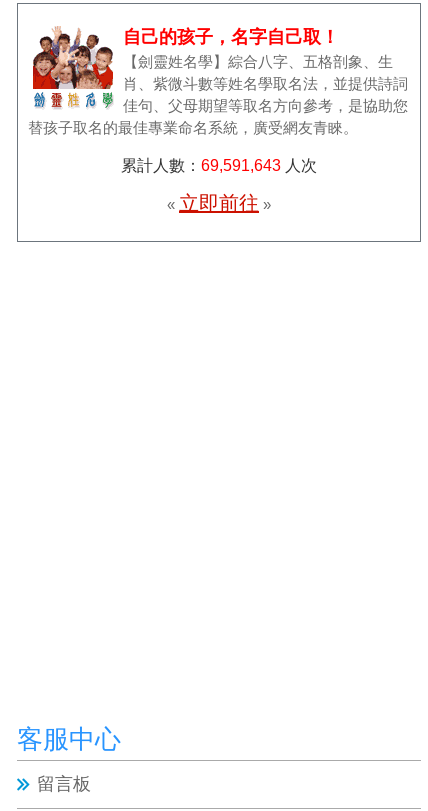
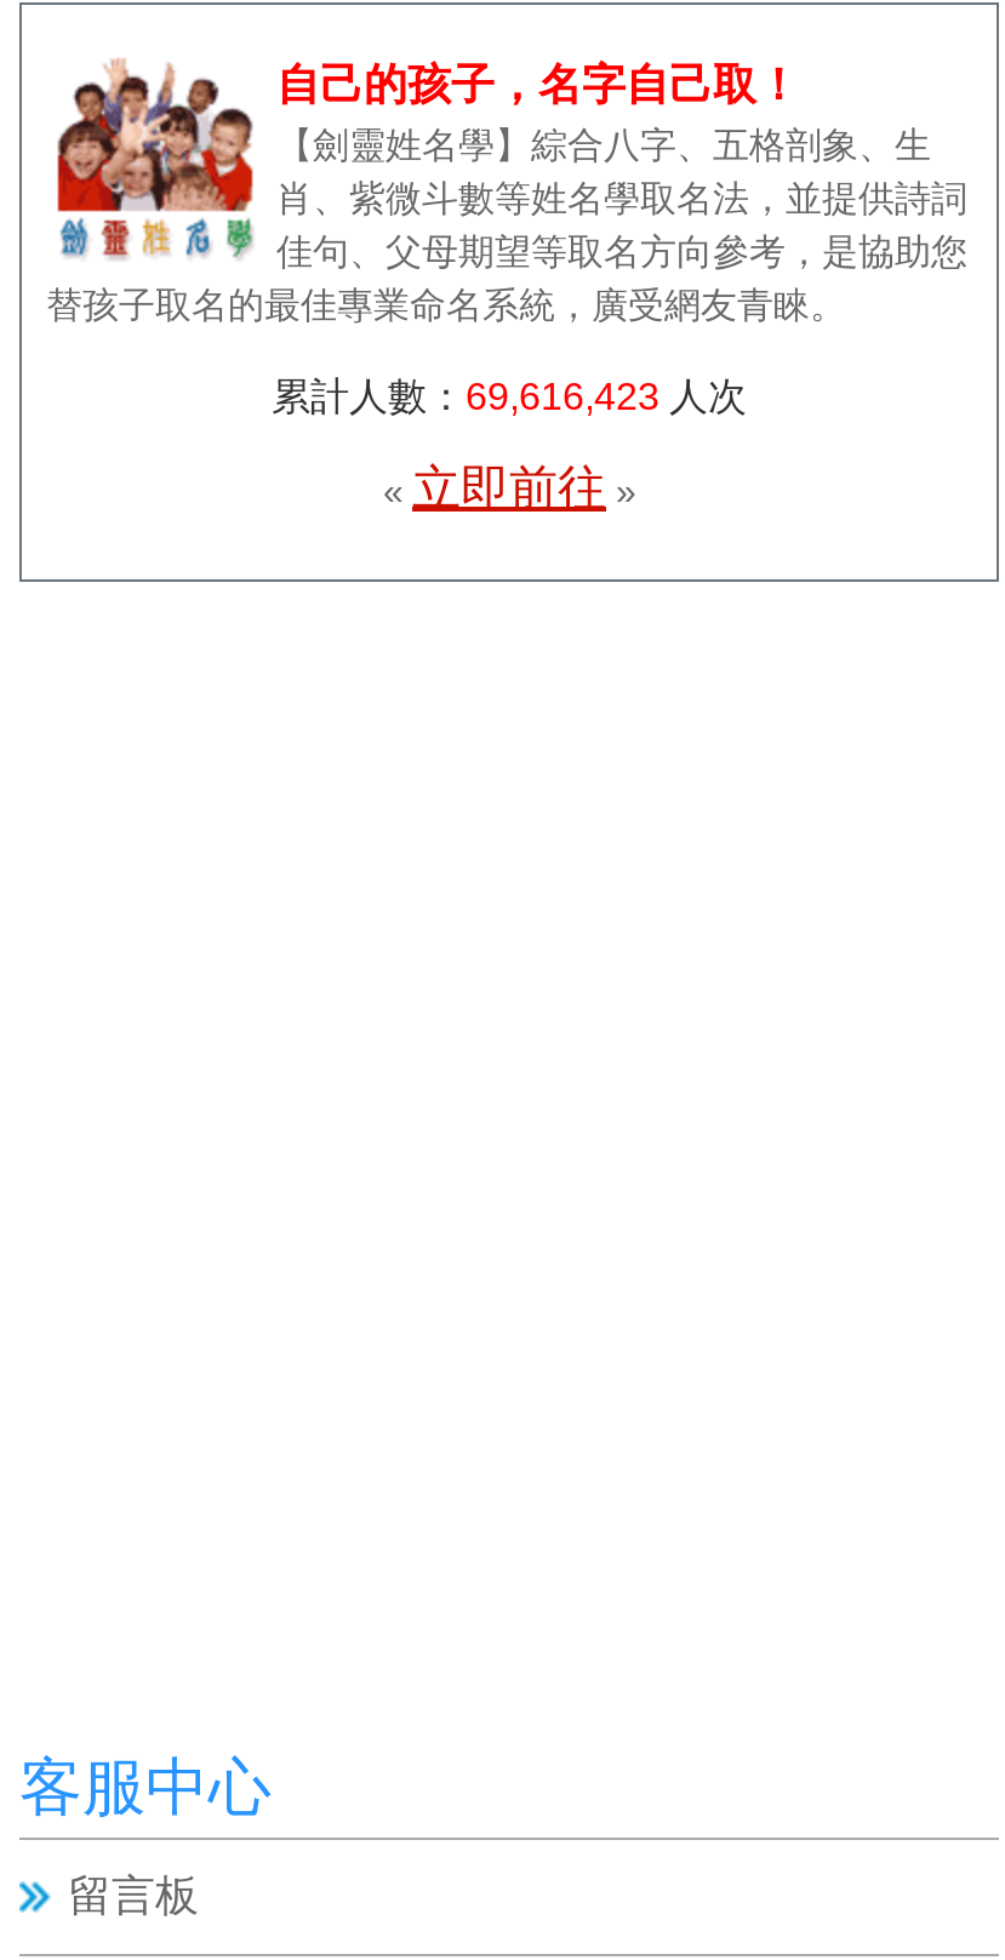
[121,157,317,174] 累計人數：69,591,643人次 -> [272,376,747,417] 累計人數：69,616,423人次

